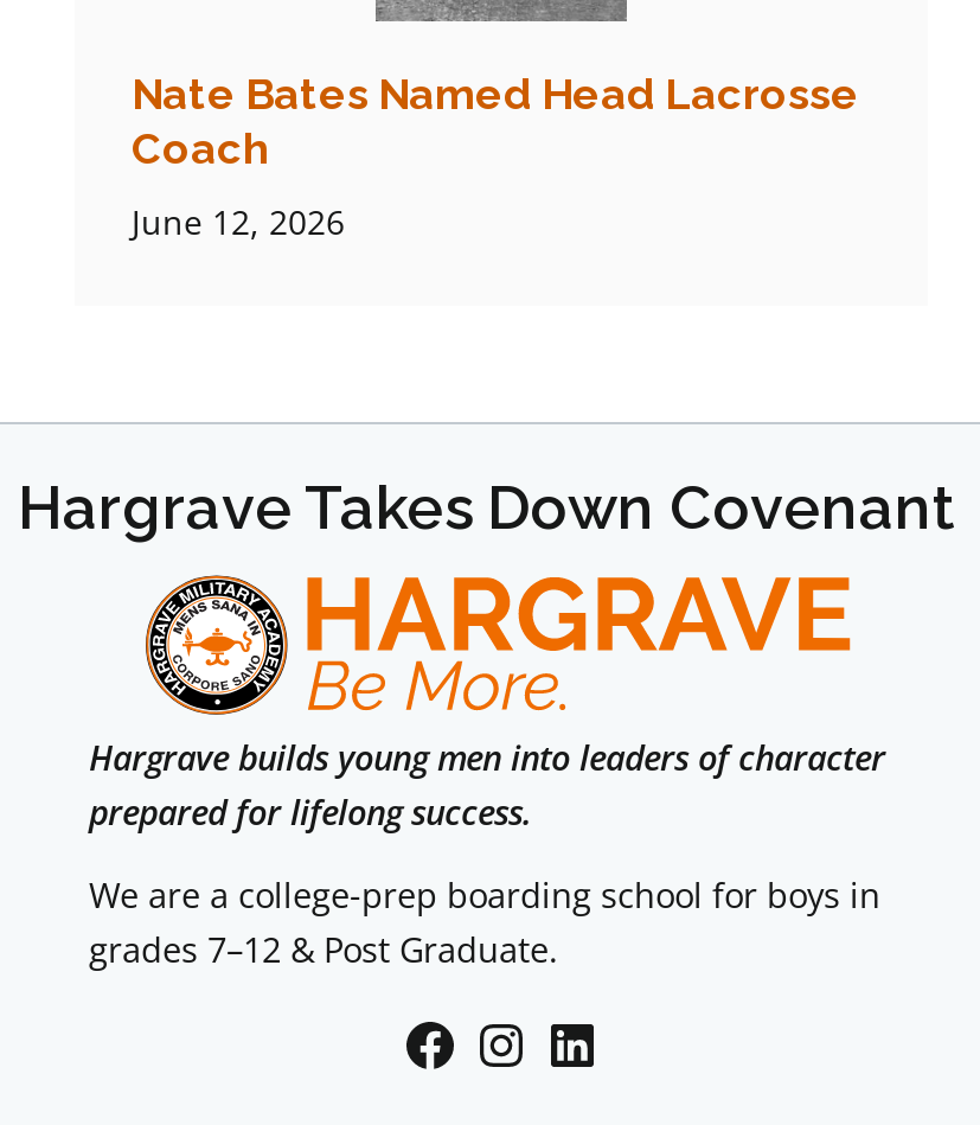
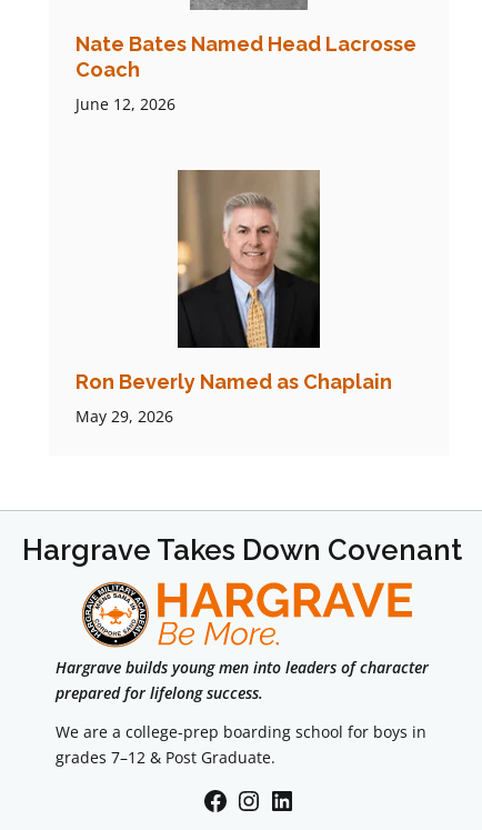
none -> [76,169,392,427] [image] | Ron Beverly Named as Chaplain | May 29, 2026

